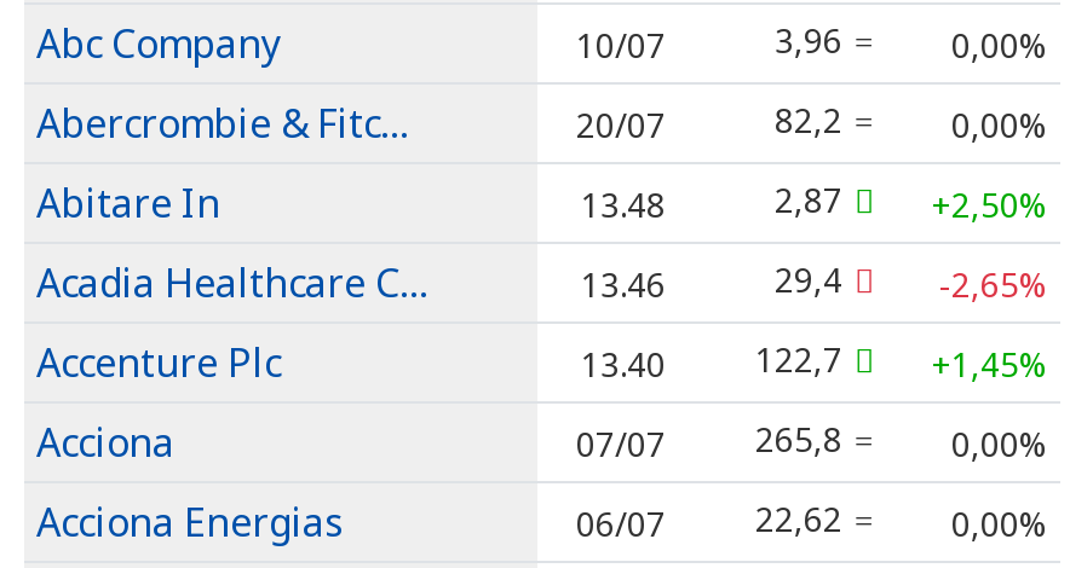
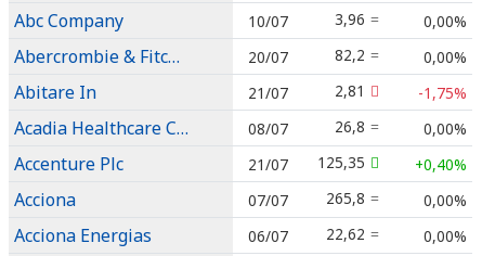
[581,181,666,227] 13.48 -> [248,82,288,103] 21/07
[775,176,842,222] 2,87 -> [335,80,365,101] 2,81
[932,181,1048,227] +2,50% -> [418,82,467,103] -1,75%
[581,261,666,307] 13.46 -> [248,118,288,139] 08/07
[775,256,842,302] 29,4 -> [335,116,365,137] 26,8
[939,261,1048,307] -2,65% -> [424,118,467,139] 0,00%
[581,341,666,387] 13.40 -> [248,154,288,175] 21/07
[755,336,842,382] 122,7 -> [317,152,365,172] 125,35
[932,341,1048,387] +1,45% -> [415,154,467,175] +0,40%

